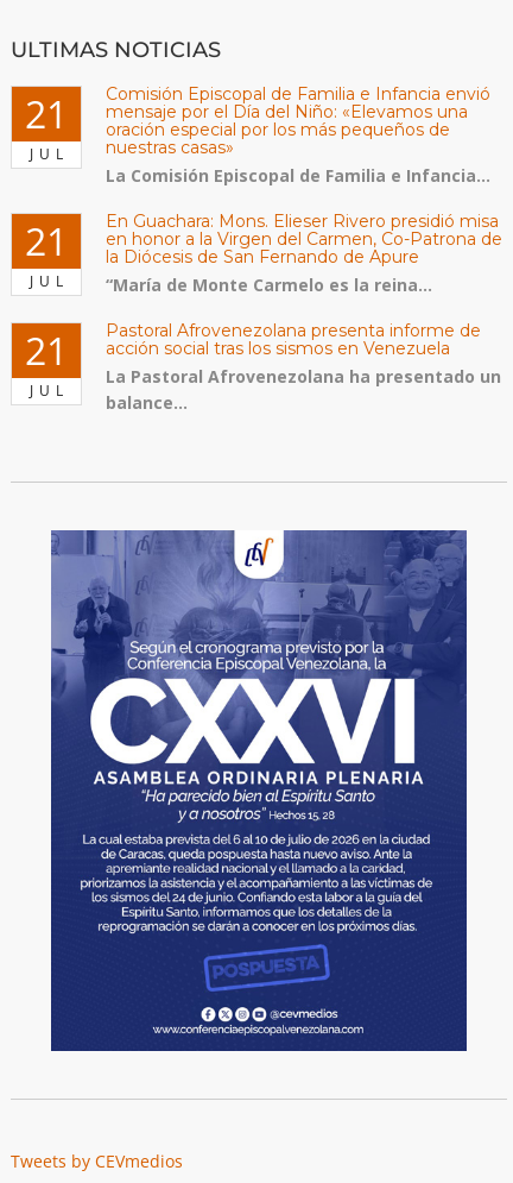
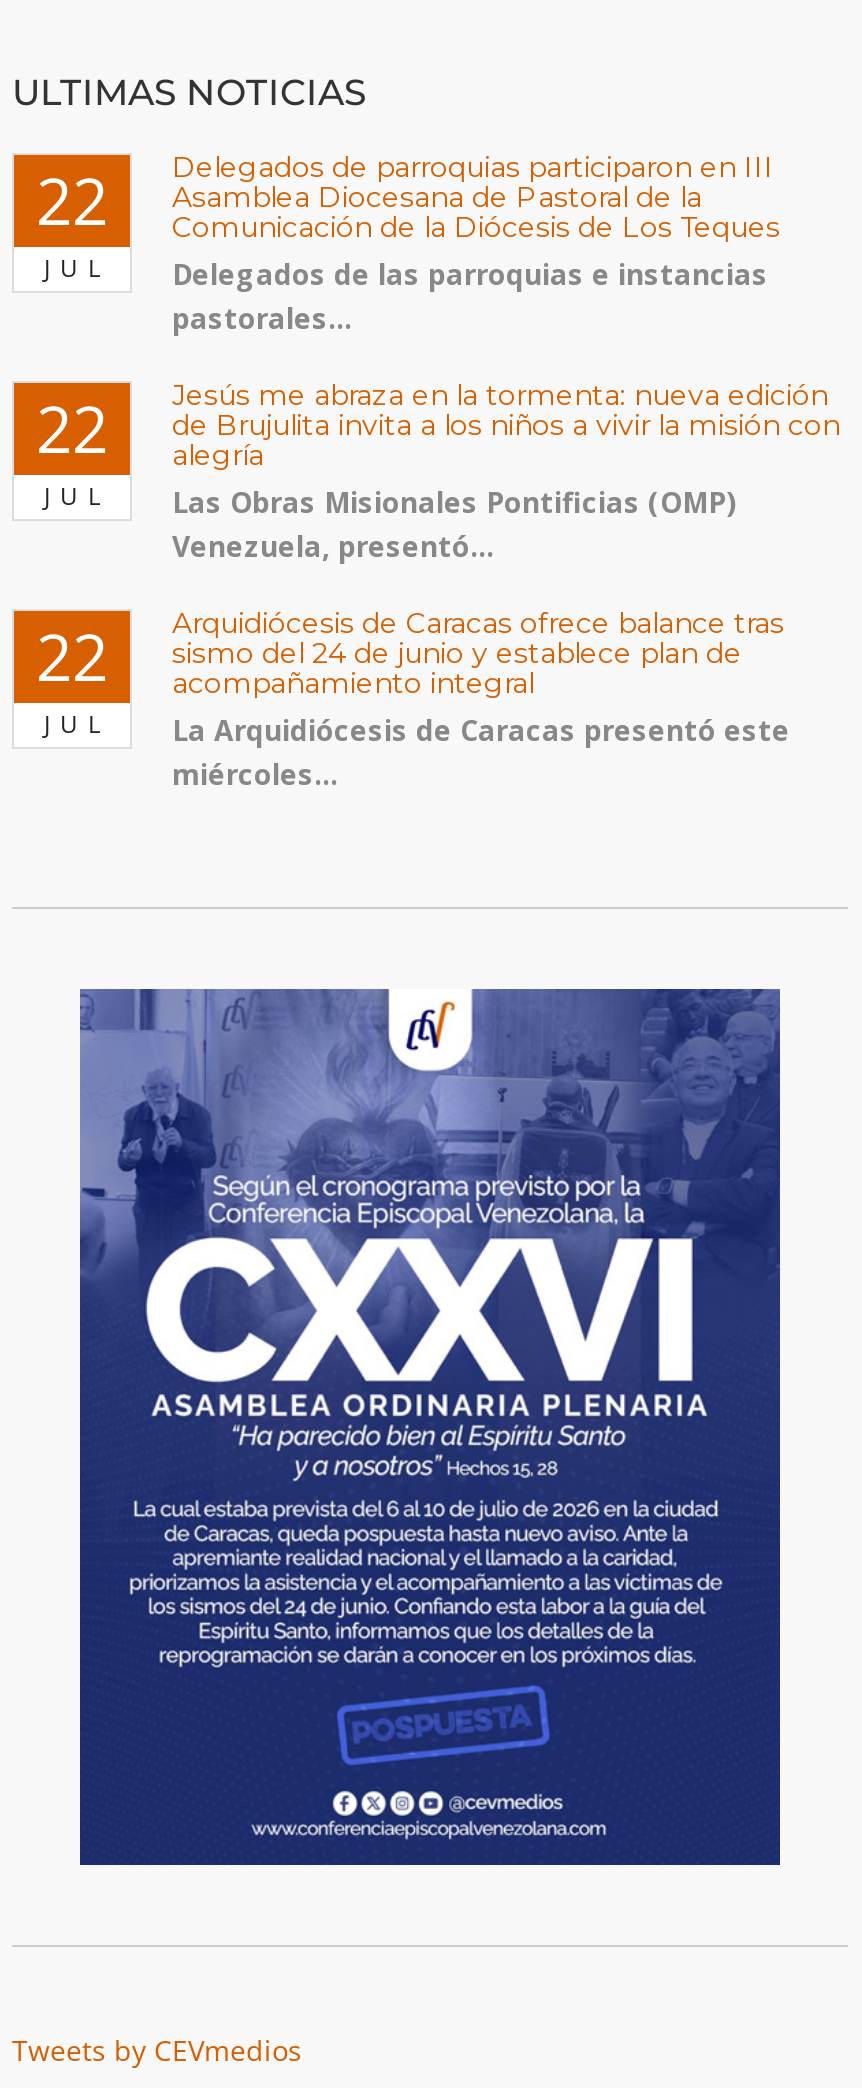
[25,88,68,139] 21 -> [36,158,108,244] 22
[106,83,490,187] Comisión Episcopal de Familia e Infancia envió | mensaje por el Día del Niño: «Elevamos una | oración especial por los más pequeños de | nuestras casas» | La Comisión Episcopal de Familia e Infancia... -> [172,150,780,338] Delegados de parroquias participaron en III | Asamblea Diocesana de Pastoral de la | Comunicación de la Diócesis de Los Teques | Delegados de las parroquias e instancias | pastorales...
[25,215,68,266] 21 -> [36,386,108,472] 22
[106,210,502,296] En Guachara: Mons. Elieser Rivero presidió misa | en honor a la Virgen del Carmen, Co-Patrona de | la Diócesis de San Fernando de Apure | “María de Monte Carmelo es la reina... -> [172,378,840,566] Jesús me abraza en la tormenta: nueva edición | de Brujulita invita a los niños a vivir la misión con | alegría | Las Obras Misionales Pontificias (OMP) | Venezuela, presentó...
[25,325,68,376] 21 -> [36,614,108,700] 22
[106,320,501,414] Pastoral Afrovenezolana presenta informe de | acción social tras los sismos en Venezuela | La Pastoral Afrovenezolana ha presentado un | balance... -> [172,606,790,794] Arquidiócesis de Caracas ofrece balance tras | sismo del 24 de junio y establece plan de | acompañamiento integral | La Arquidiócesis de Caracas presentó este | miércoles...

